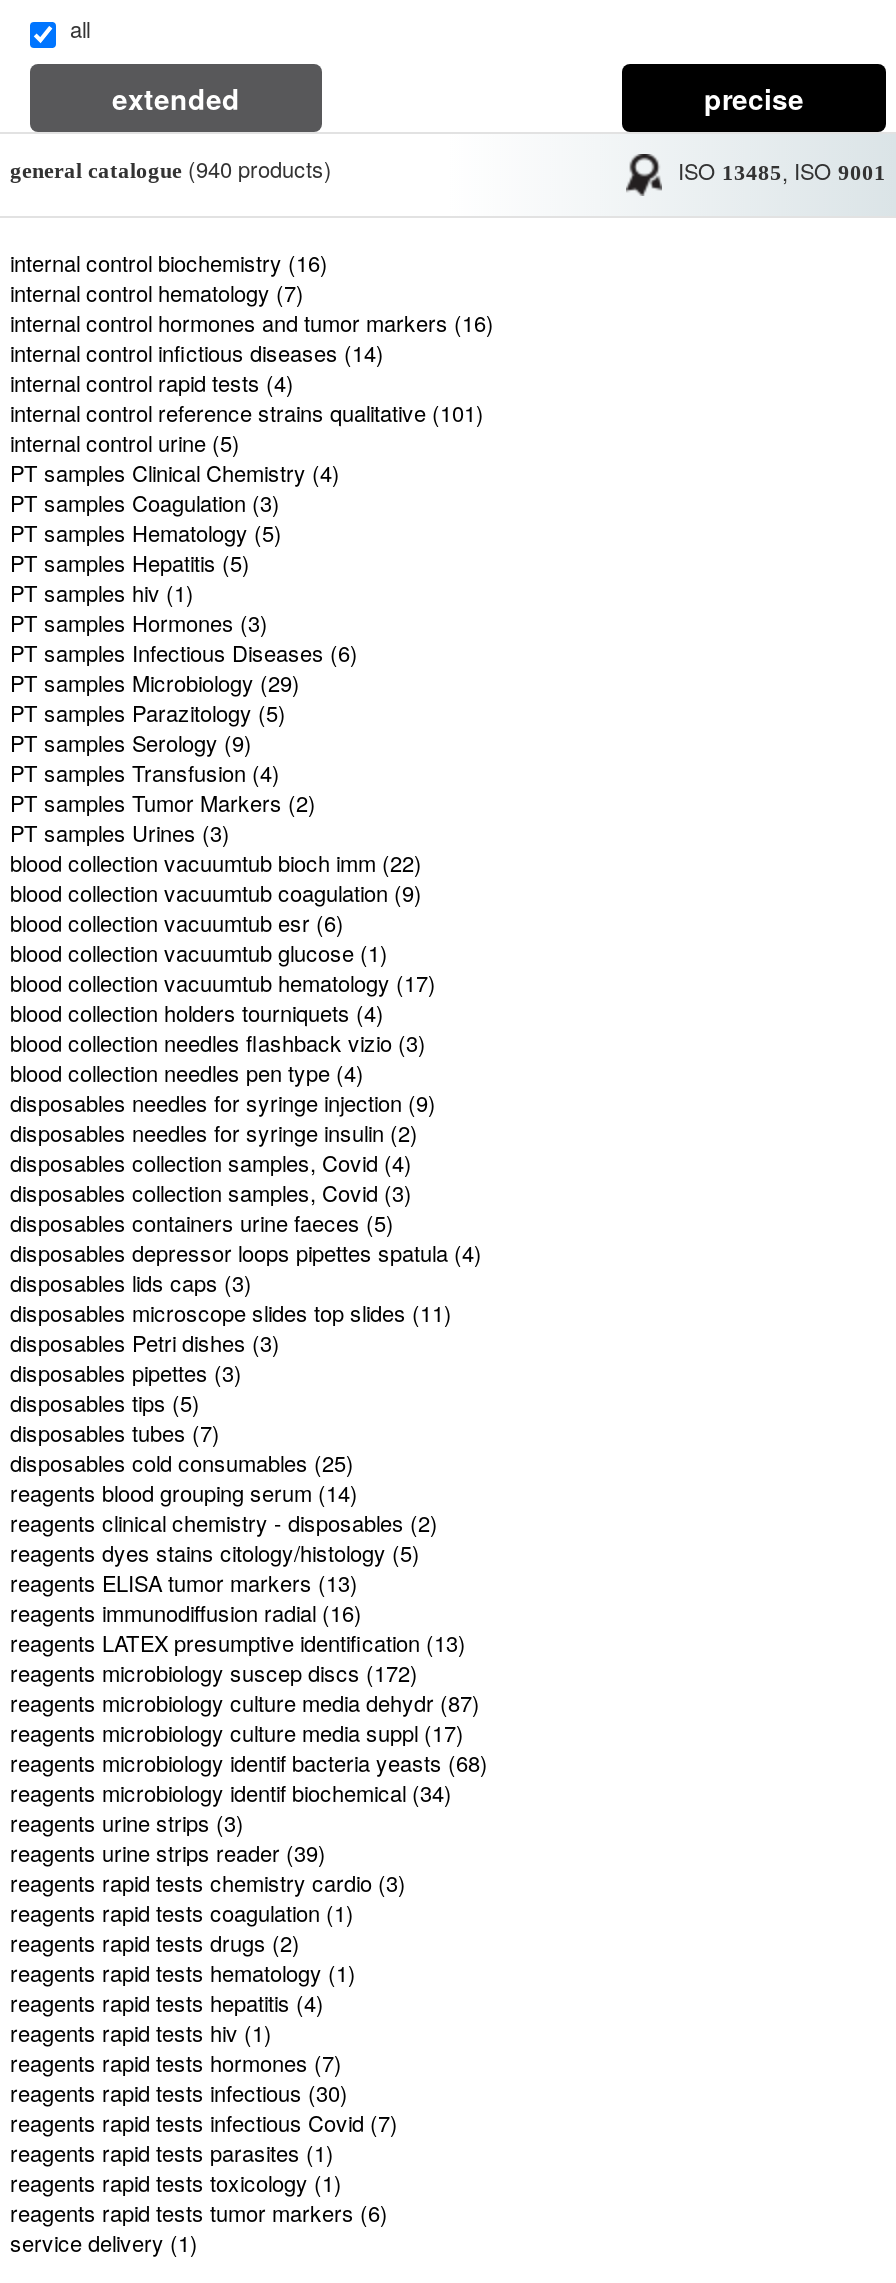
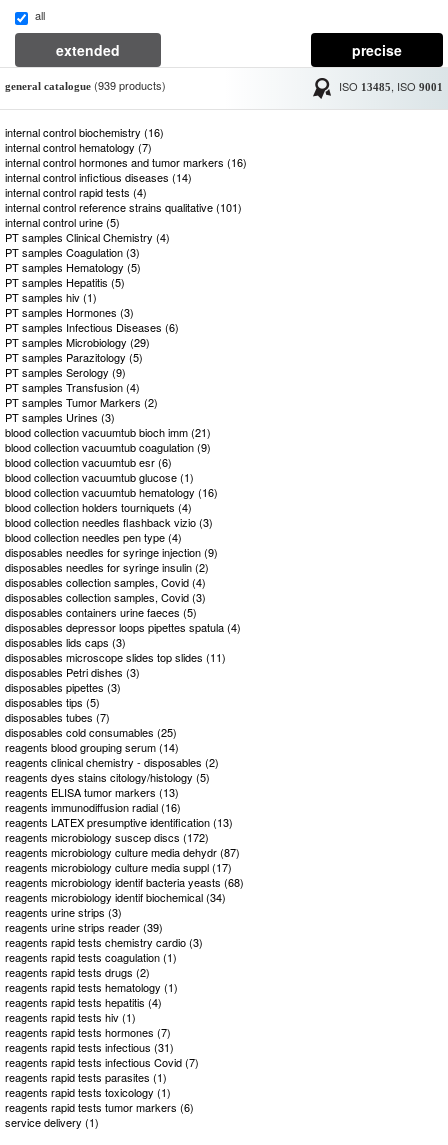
[10,151,332,183] general catalogue (940 products) -> [5,76,166,92] general catalogue (939 products)
[10,845,422,877] blood collection vacuumtub bioch imm (22) -> [5,423,211,439] blood collection vacuumtub bioch imm (21)
[10,965,436,997] blood collection vacuumtub hematology (17) -> [5,483,218,499] blood collection vacuumtub hematology (16)
[10,2075,348,2107] reagents rapid tests infectious (30) -> [5,1038,174,1054] reagents rapid tests infectious (31)

